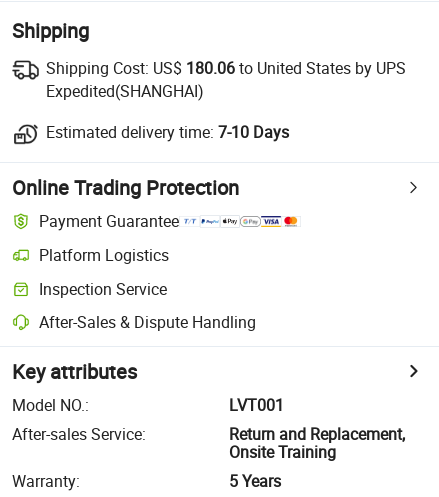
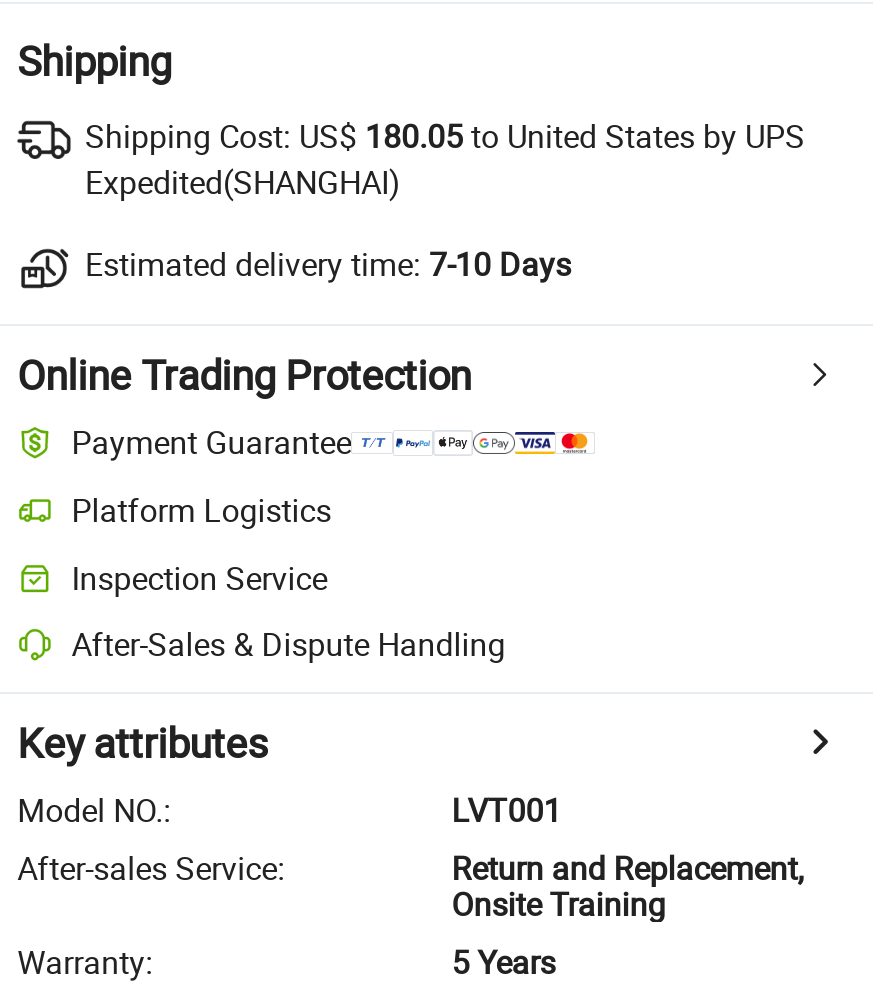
[46,57,406,79] Shipping Cost: US$180.06 to United States by UPS -> [85,114,805,158] Shipping Cost: US$180.05 to United States by UPS

